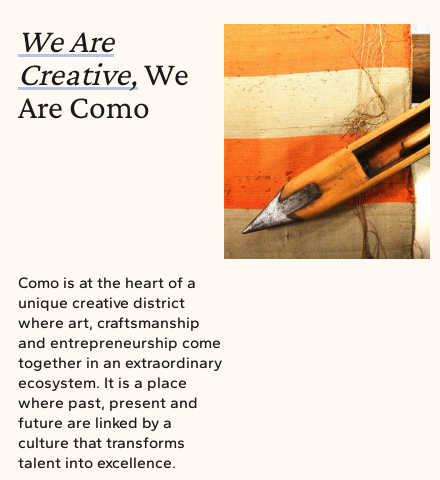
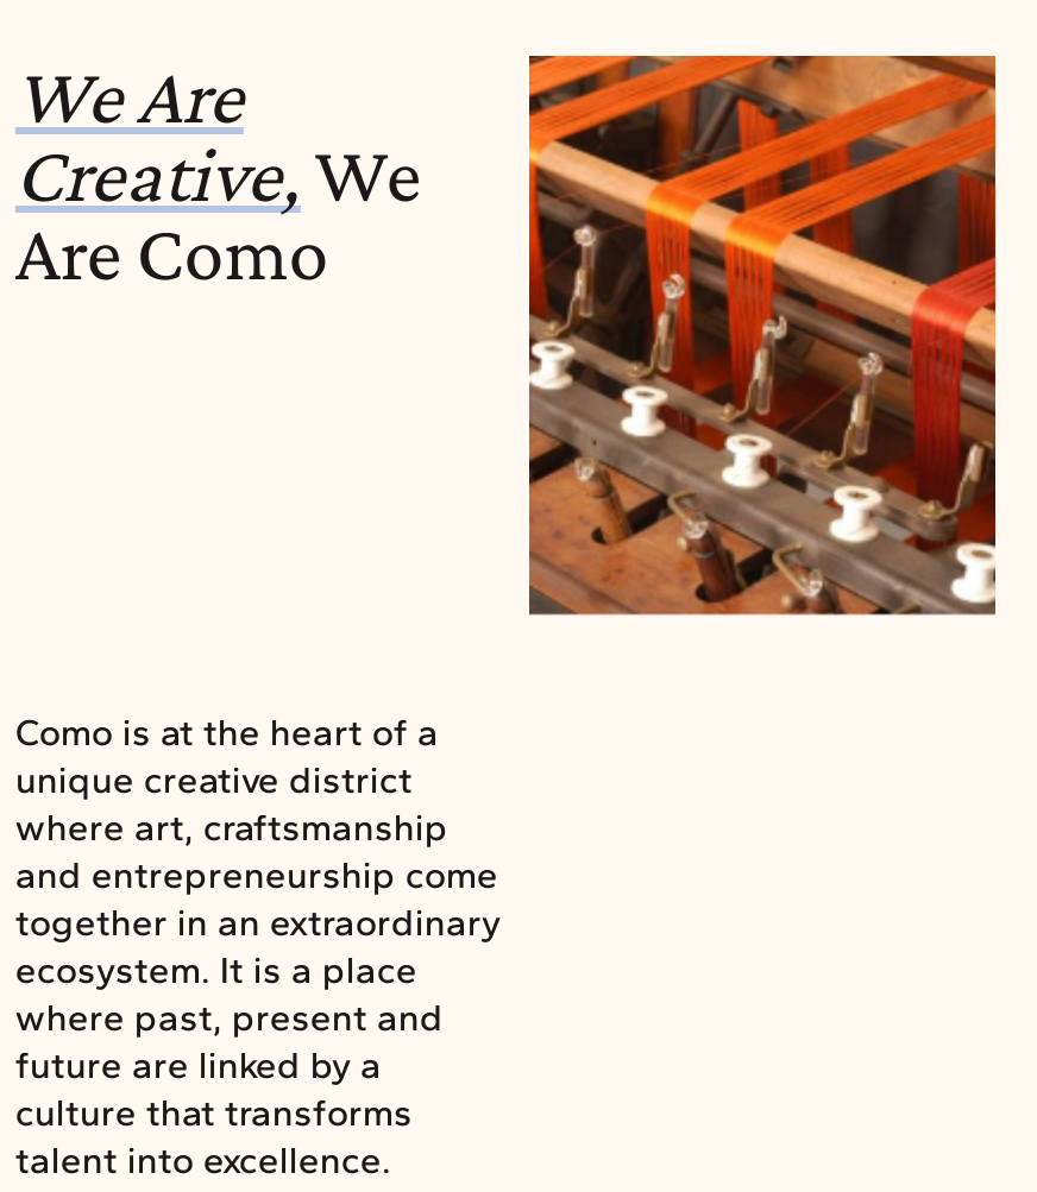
[223,23,431,260] [image] -> [505,53,998,617] [image]

